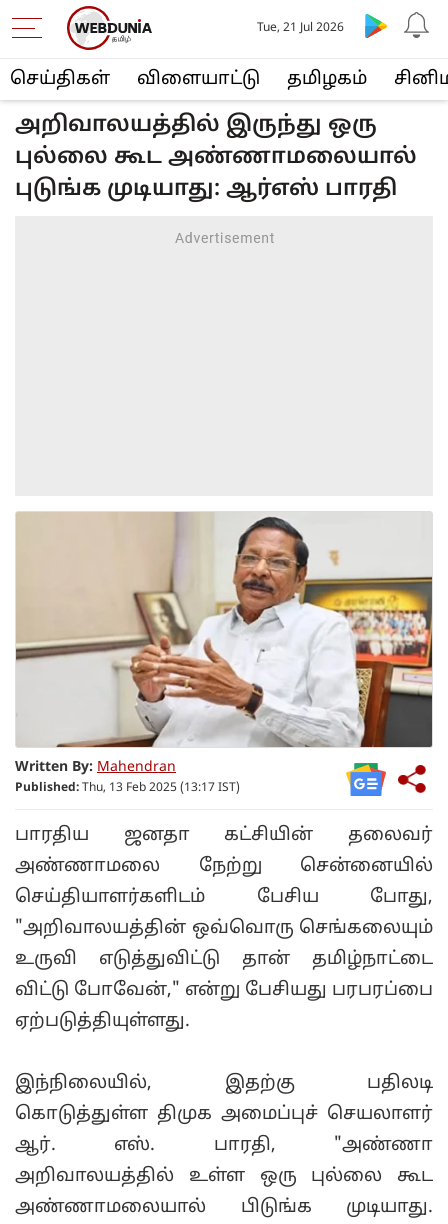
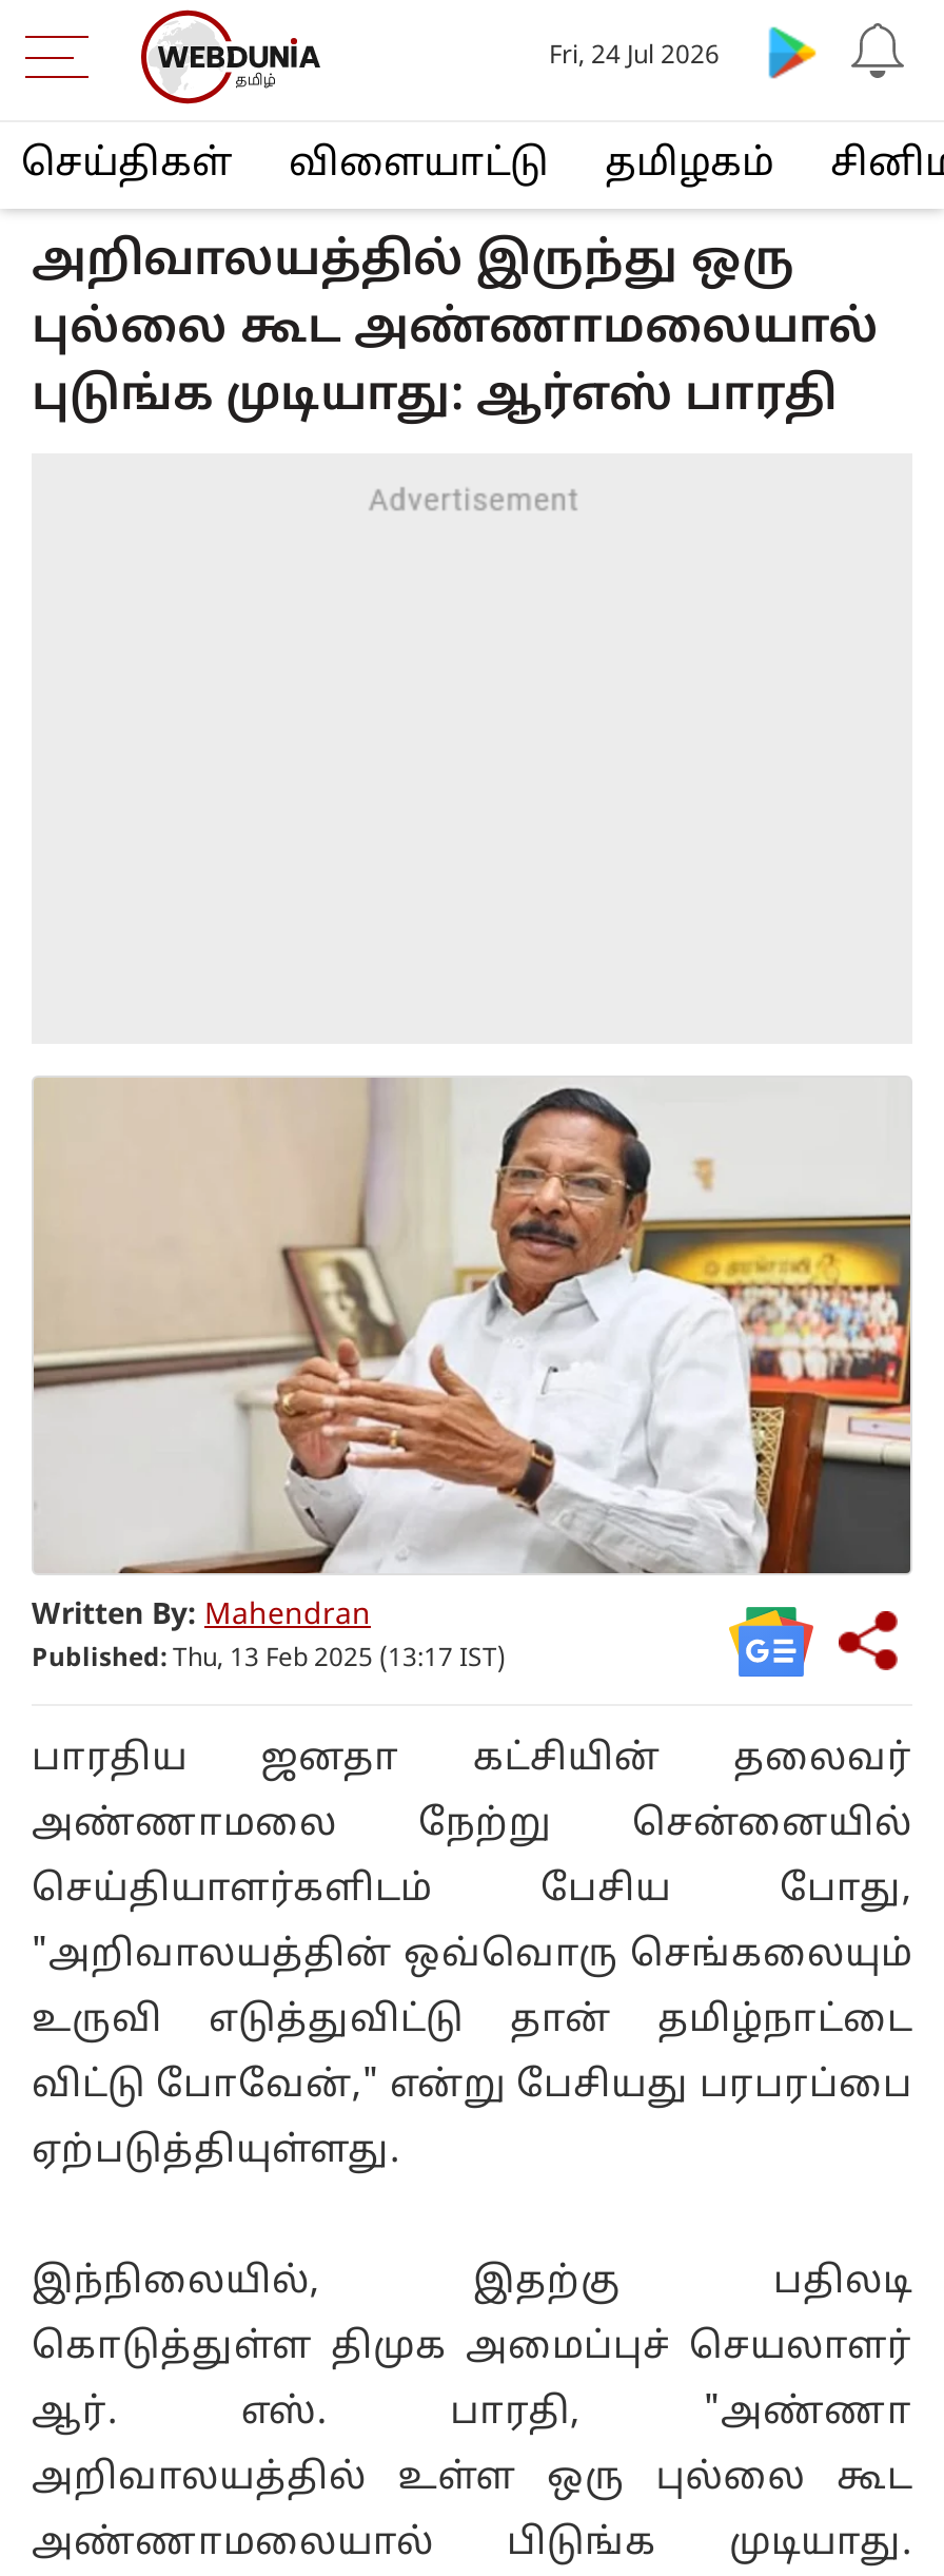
[257,21,344,35] Tue, 21 Jul 2026 -> [549,42,720,72] Fri, 24 Jul 2026

